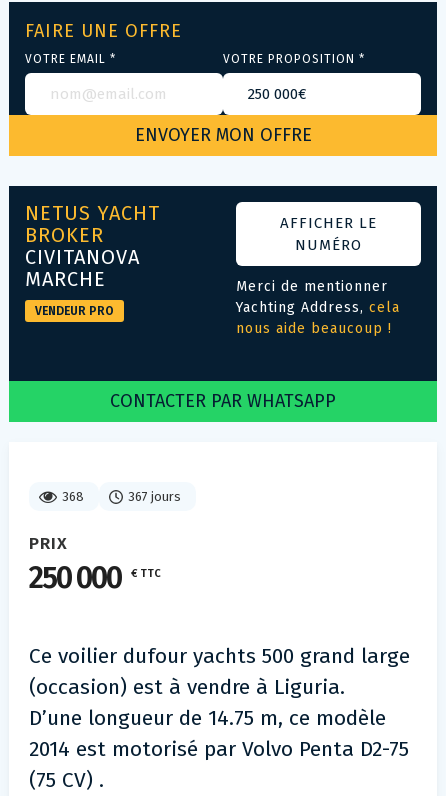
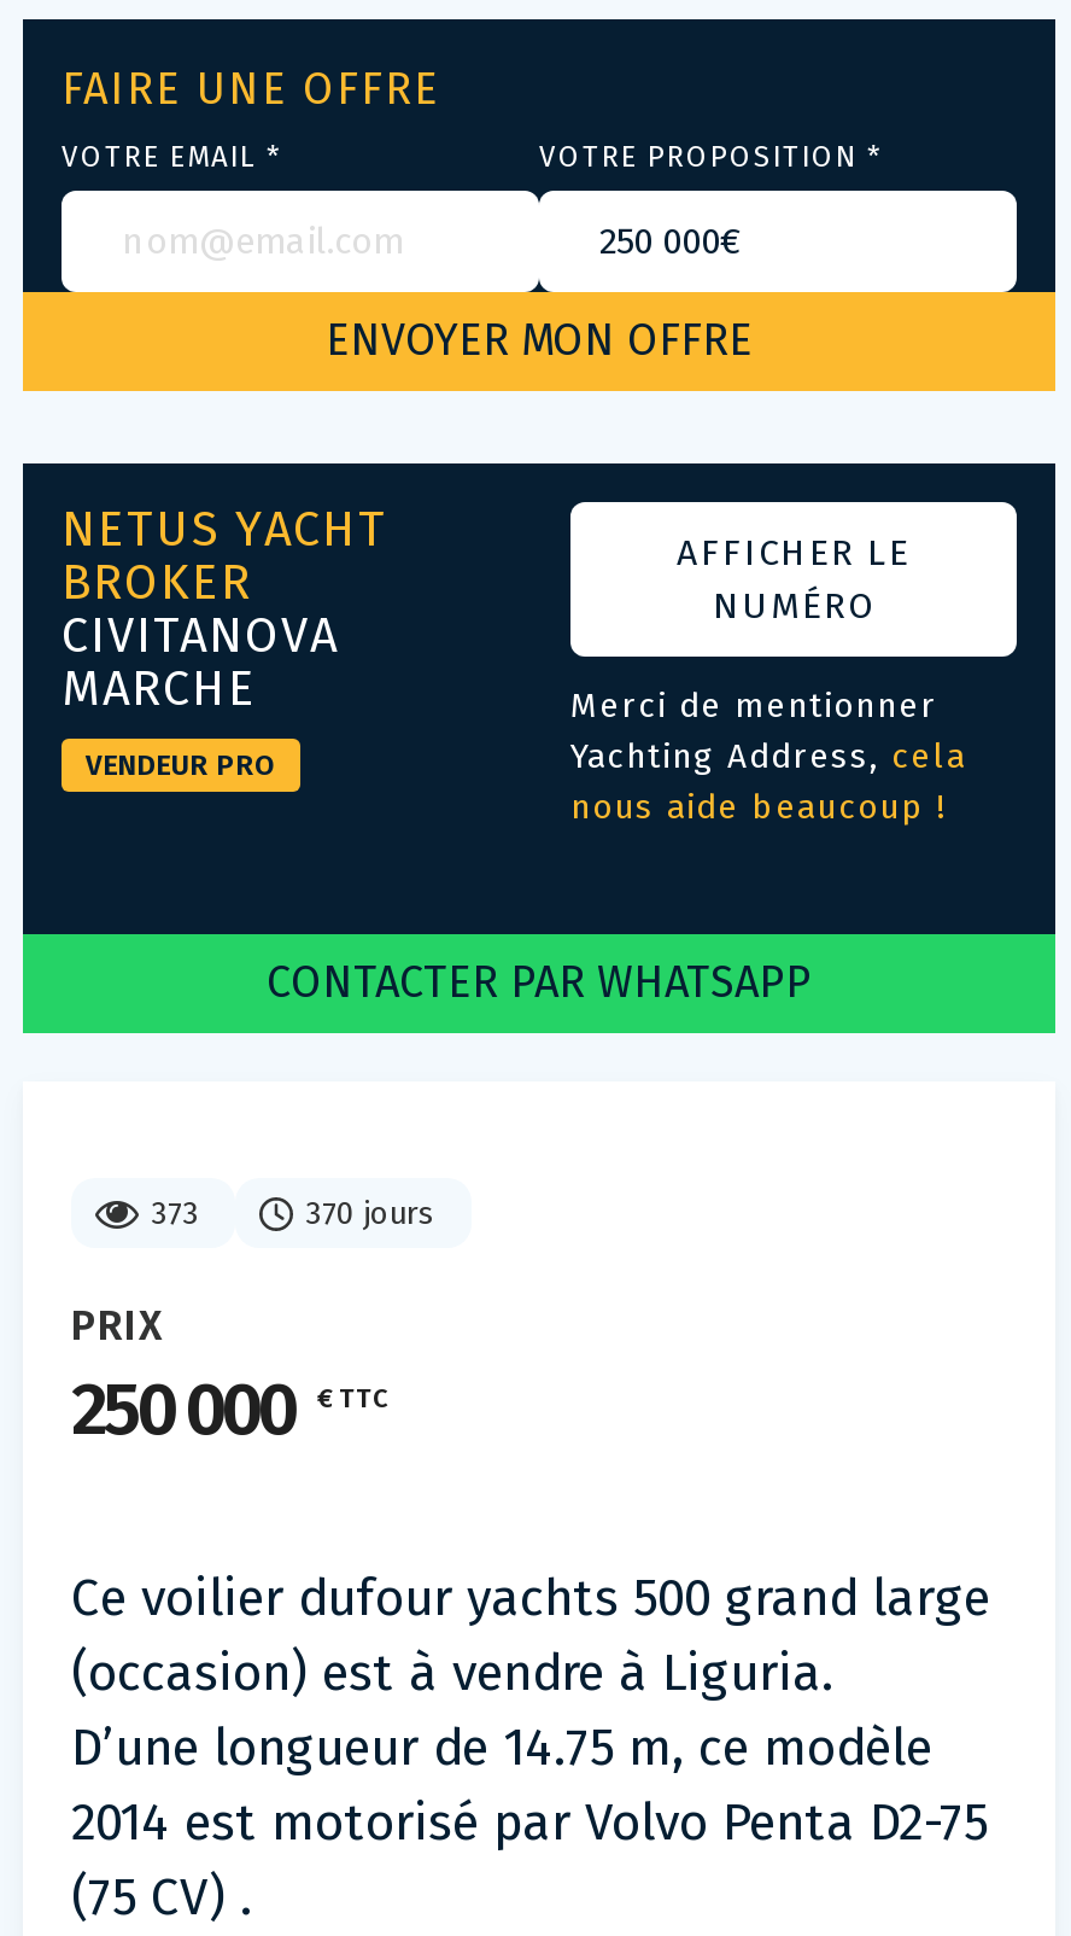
[62,489,84,504] 368 -> [151,1195,199,1231] 373
[128,489,181,504] 367 jours -> [305,1195,435,1231] 370 jours

